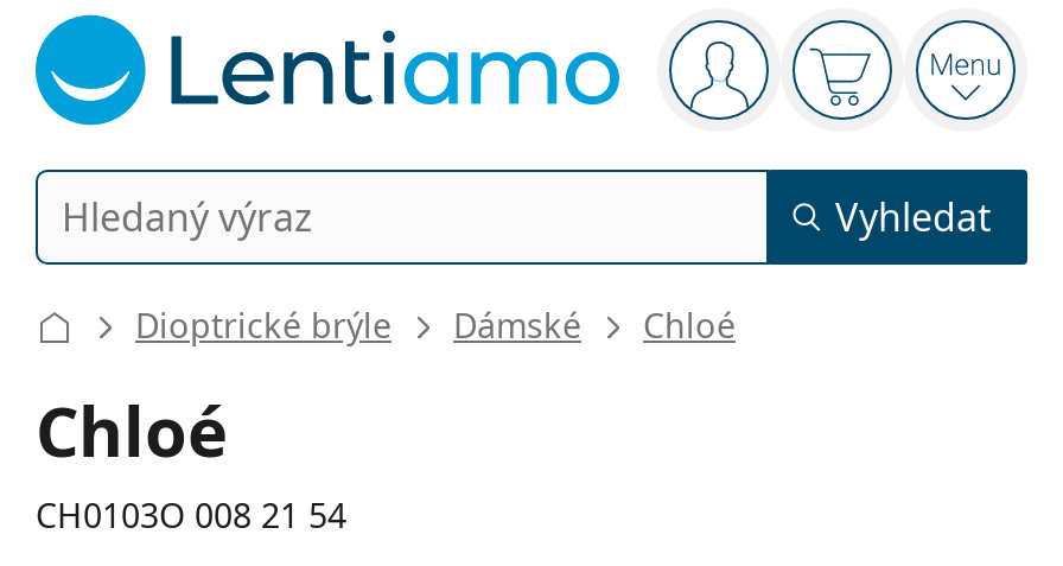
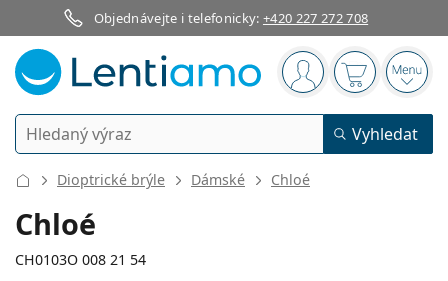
none -> [94,9,368,27] Objednávejte i telefonicky: +420 227 272 708

